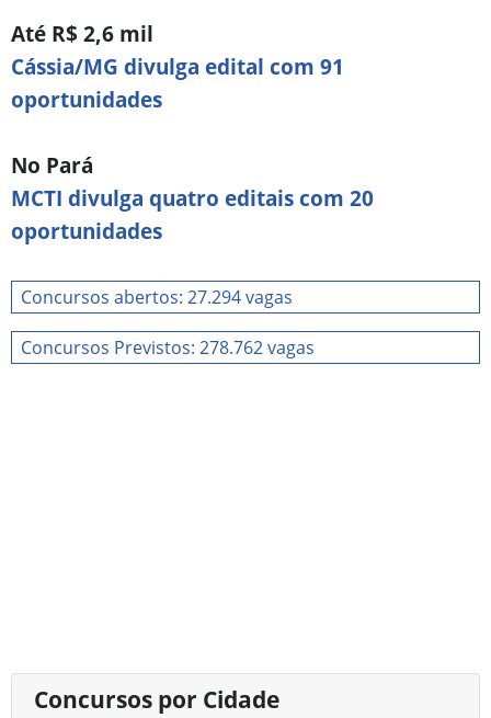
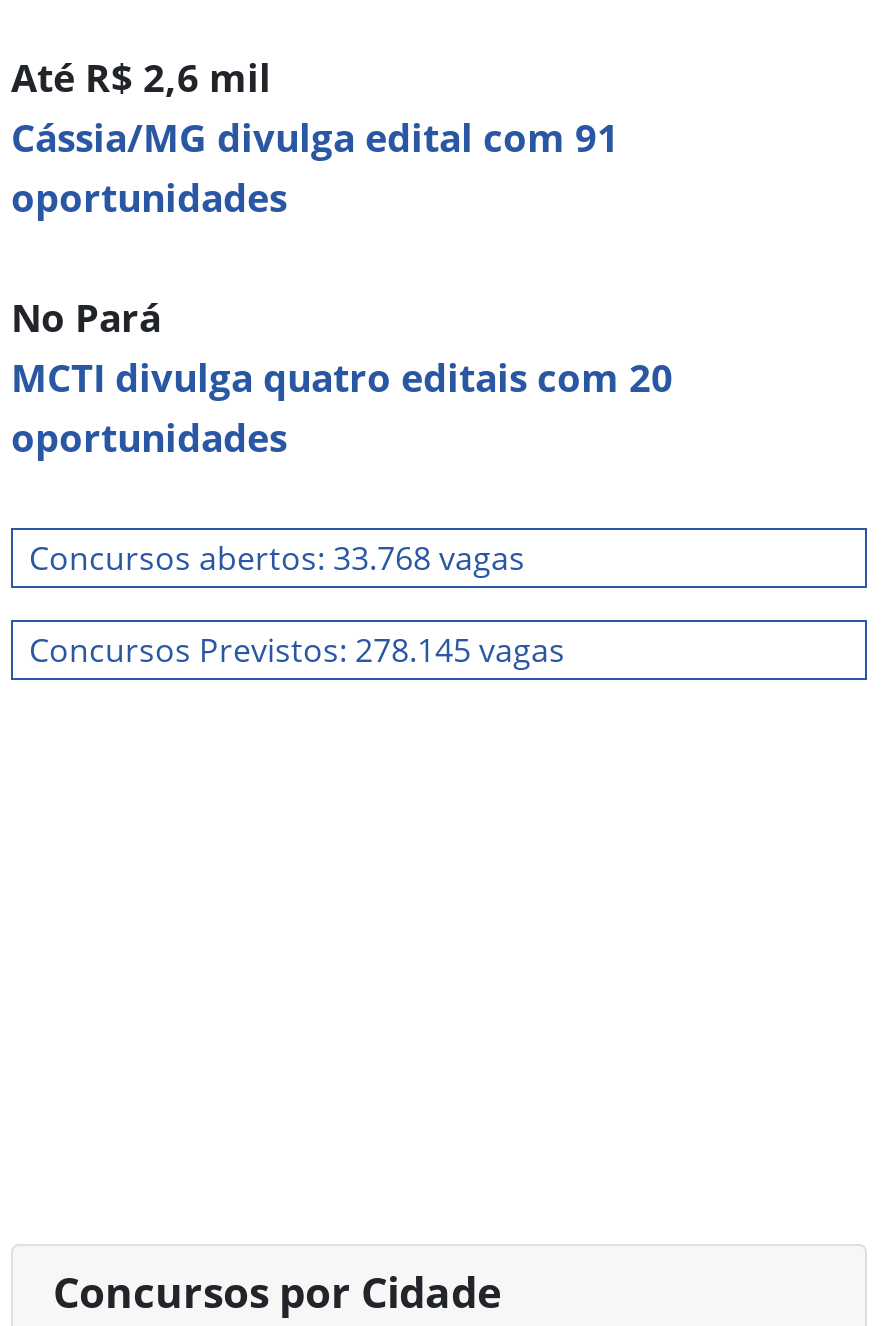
[21,285,293,309] Concursos abertos: 27.294 vagas -> [29,536,525,580] Concursos abertos: 33.768 vagas
[21,335,315,360] Concursos Previstos: 278.762 vagas -> [29,628,565,672] Concursos Previstos: 278.145 vagas

